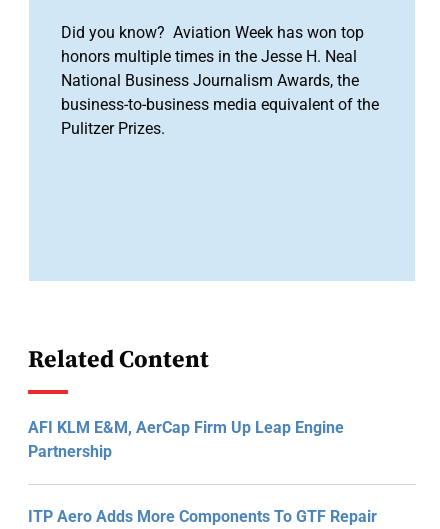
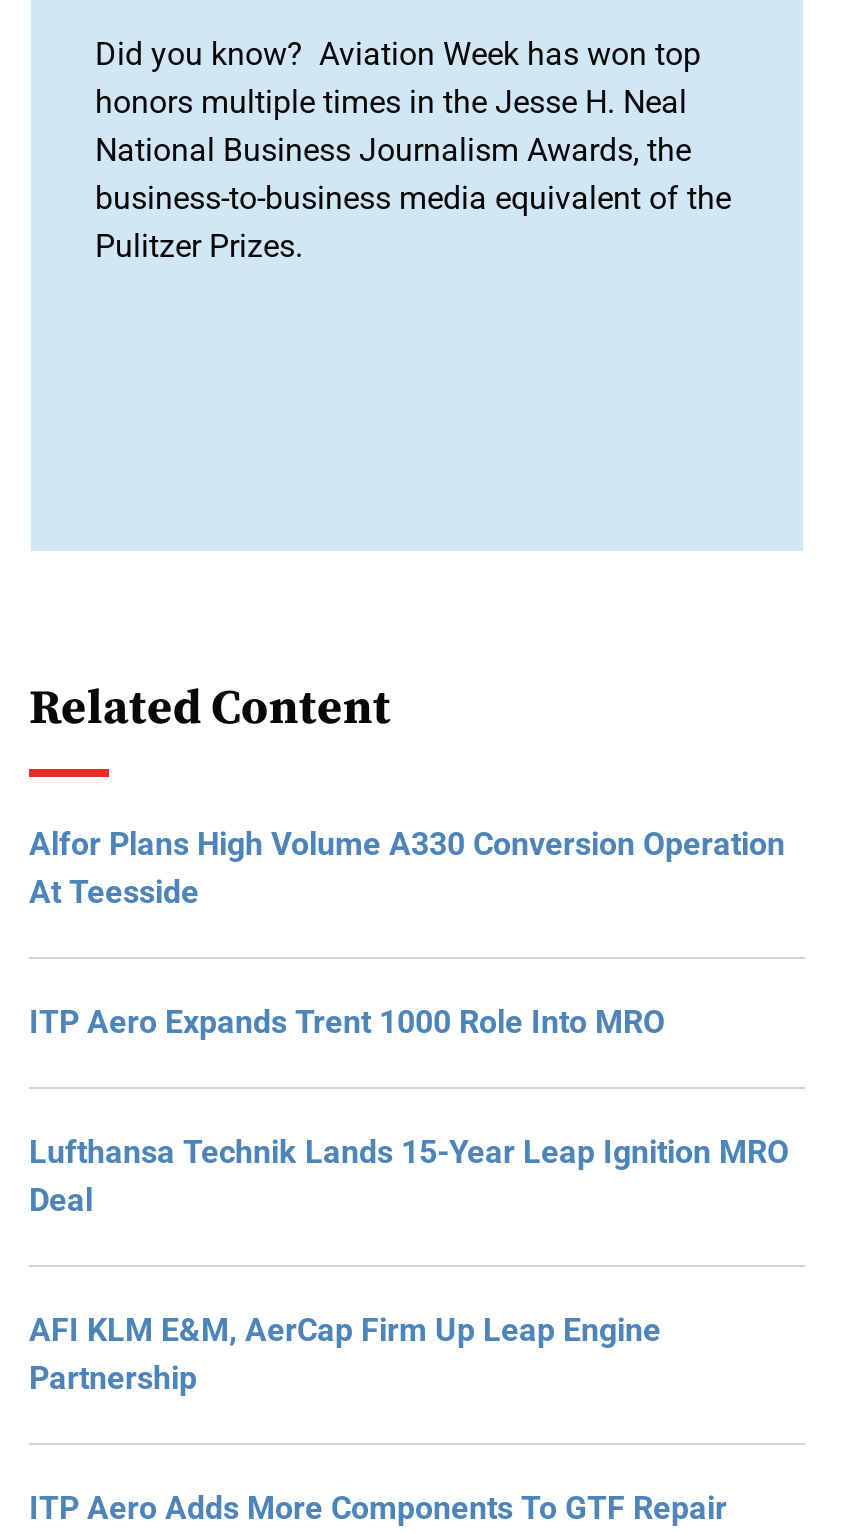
none -> [29,825,789,1219] Alfor Plans High Volume A330 Conversion Operation | At Teesside | ITP Aero Expands Trent 1000 Role Into MRO | Lufthansa Technik Lands 15-Year Leap Ignition MRO | Deal

